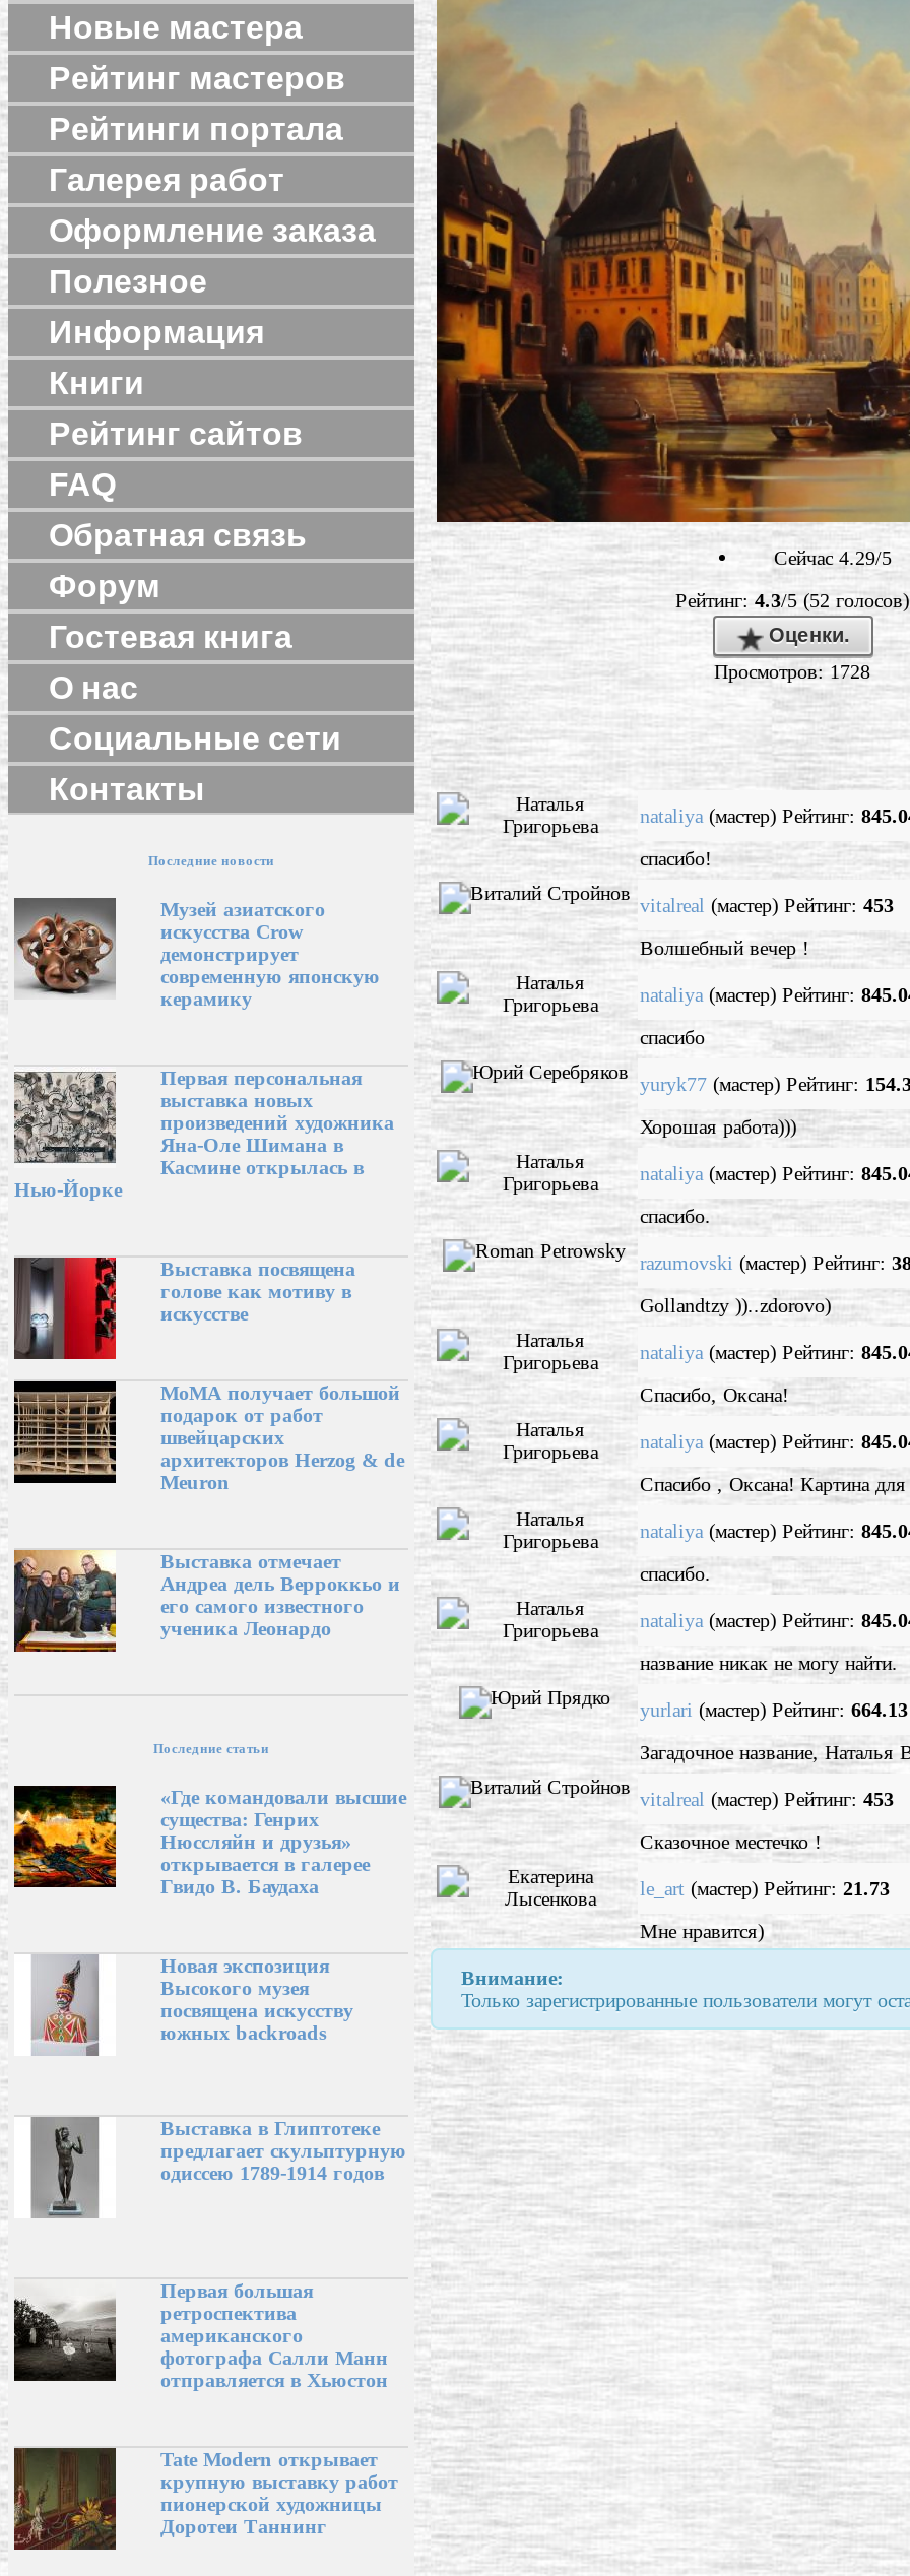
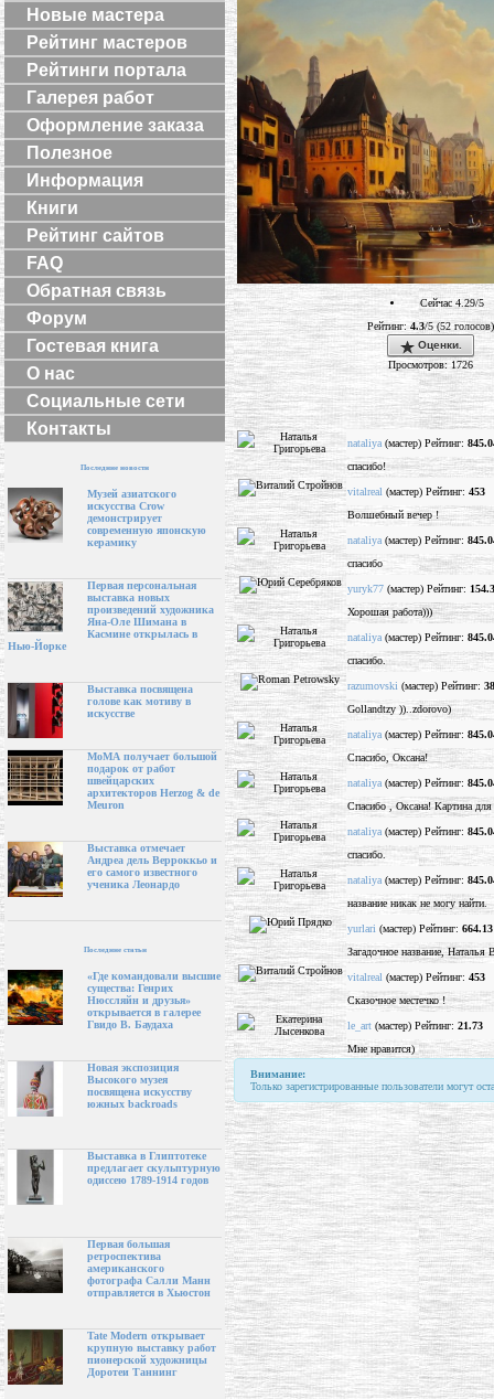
[714,661,870,683] Просмотров: 1728 -> [388,359,472,371] Просмотров: 1726

